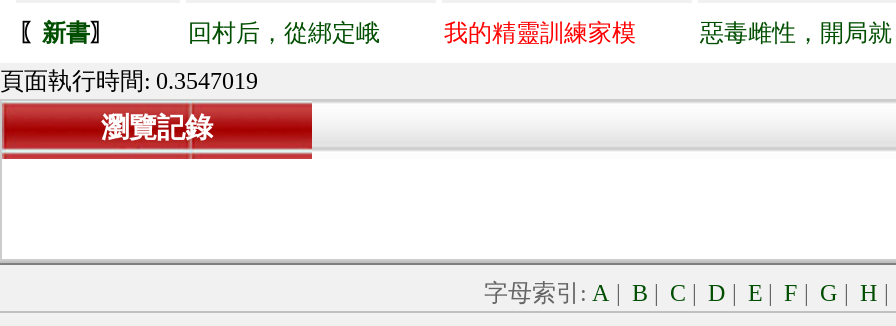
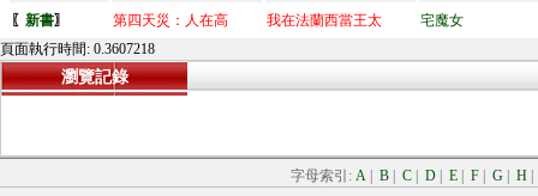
[188,19,892,47] 回村后，從綁定峨 | 我的精靈訓練家模 | 惡毒雌性，開局就 -> [113,12,464,29] 第四天災：人在高 | 我在法蘭西當王太 | 宅魔女
[0,67,258,95] 頁面執行時間: 0.3547019 -> [0,41,155,57] 頁面執行時間: 0.3607218

